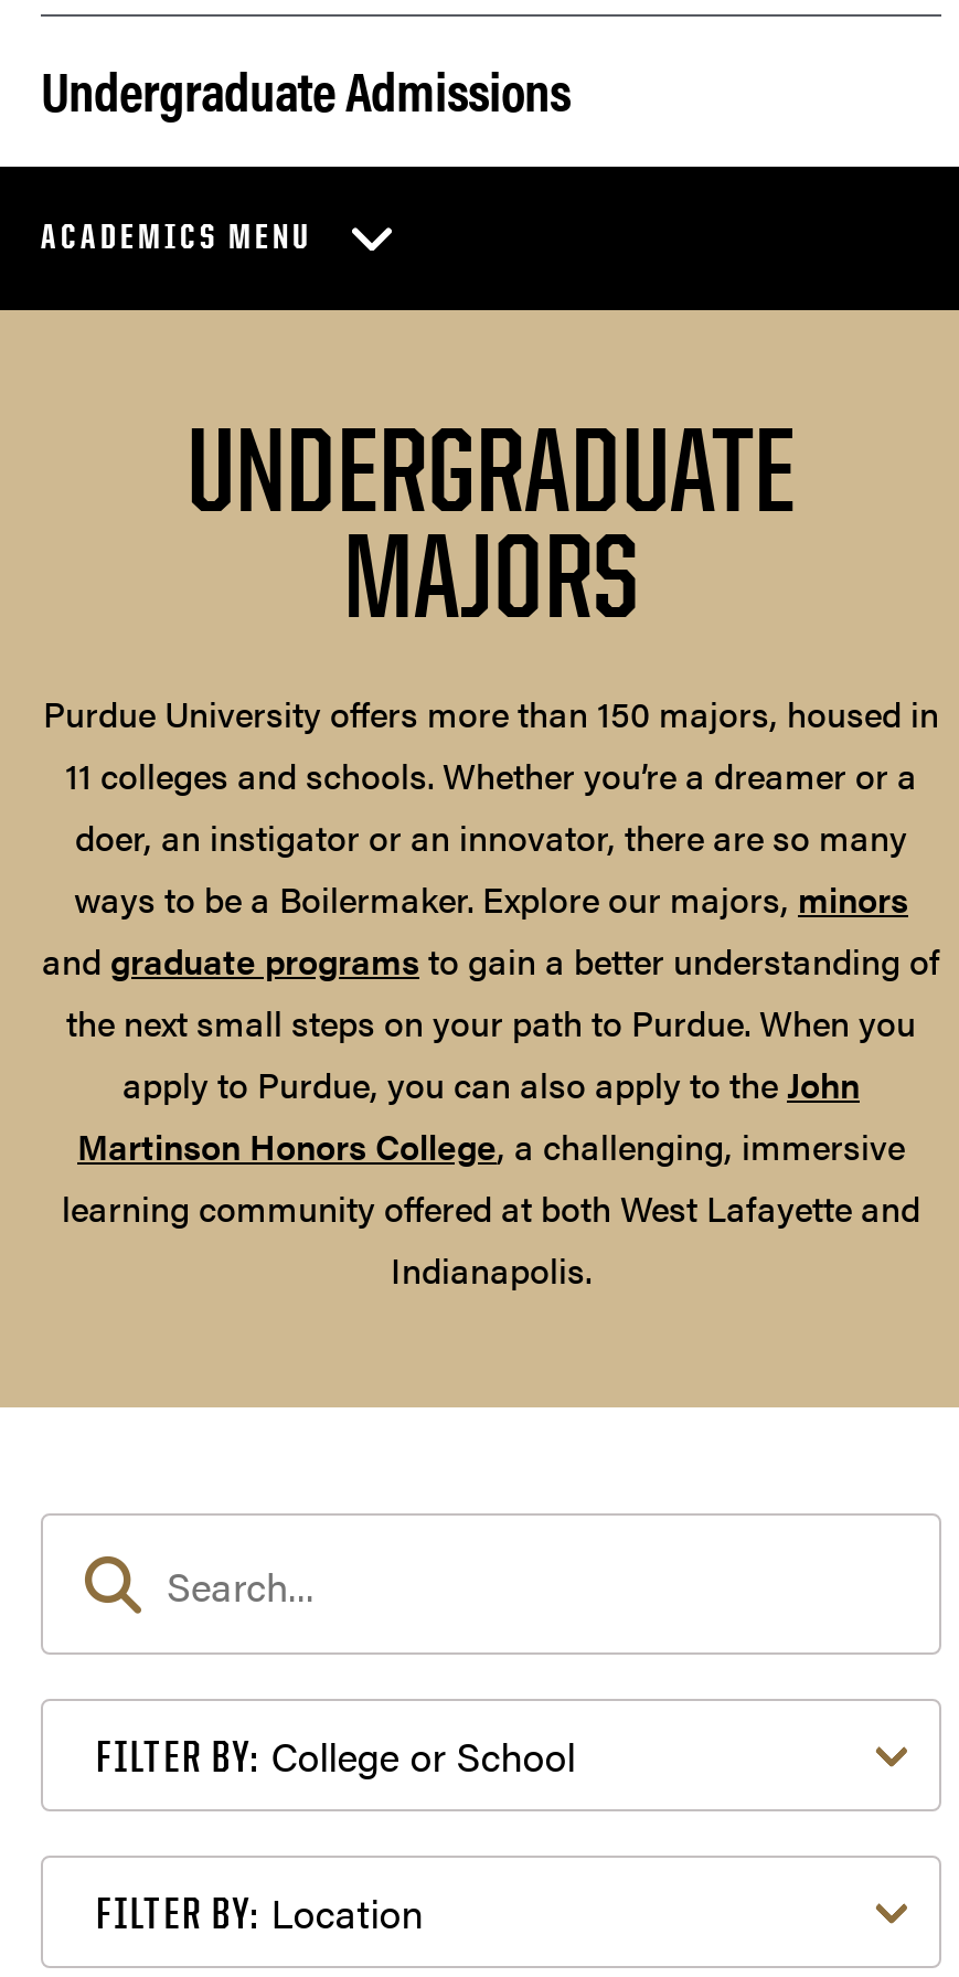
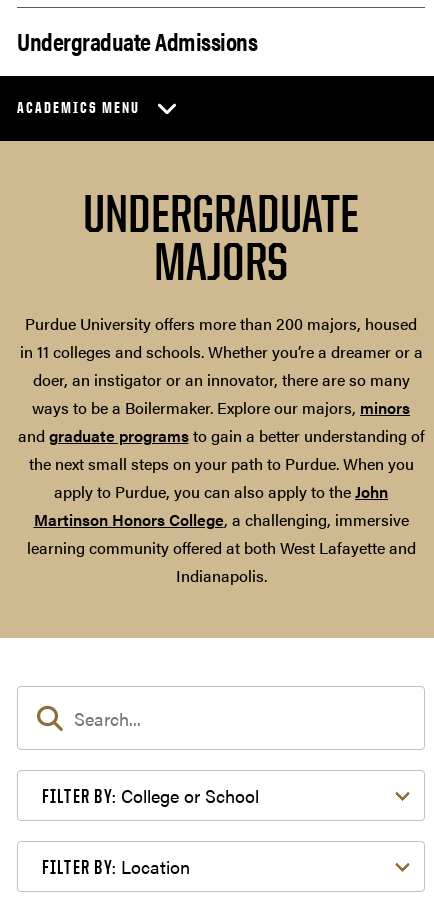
[43,688,939,801] Purdue University offers more than 150 majors, housed in | 11 colleges and schools. Whether you’re a dreamer or a -> [19,312,422,363] Purdue University offers more than 200 majors, housed | in 11 colleges and schools. Whether you’re a dreamer or a

